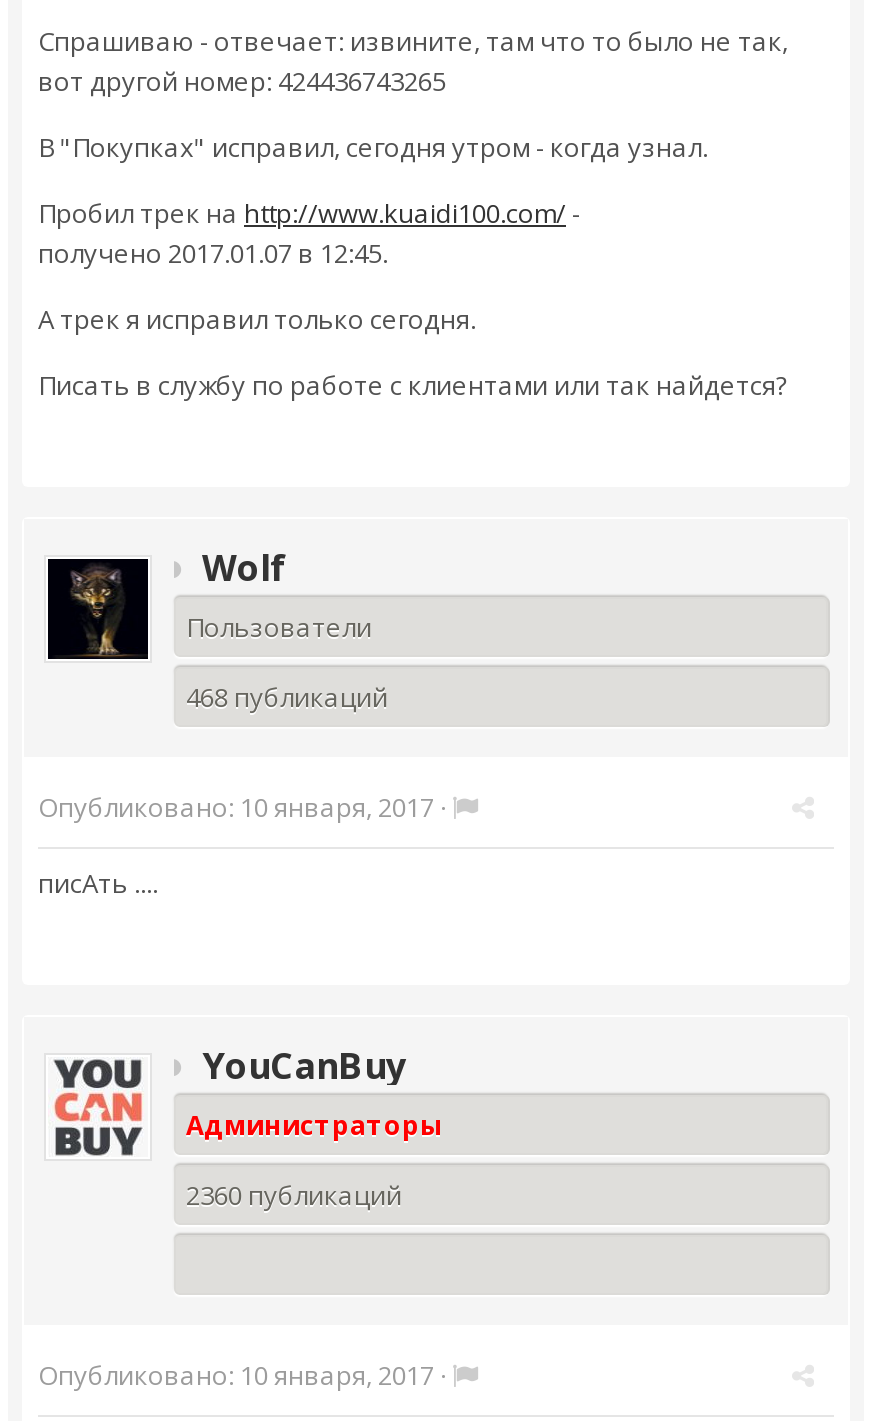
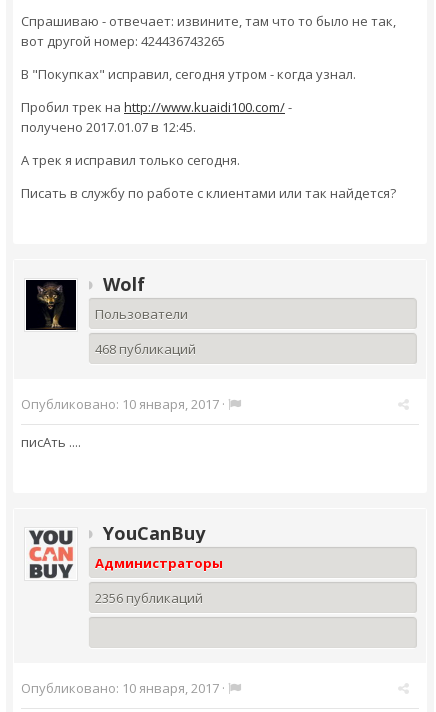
[186,1176,402,1212] 2360 публикаций -> [95,588,203,606] 2356 публикаций

